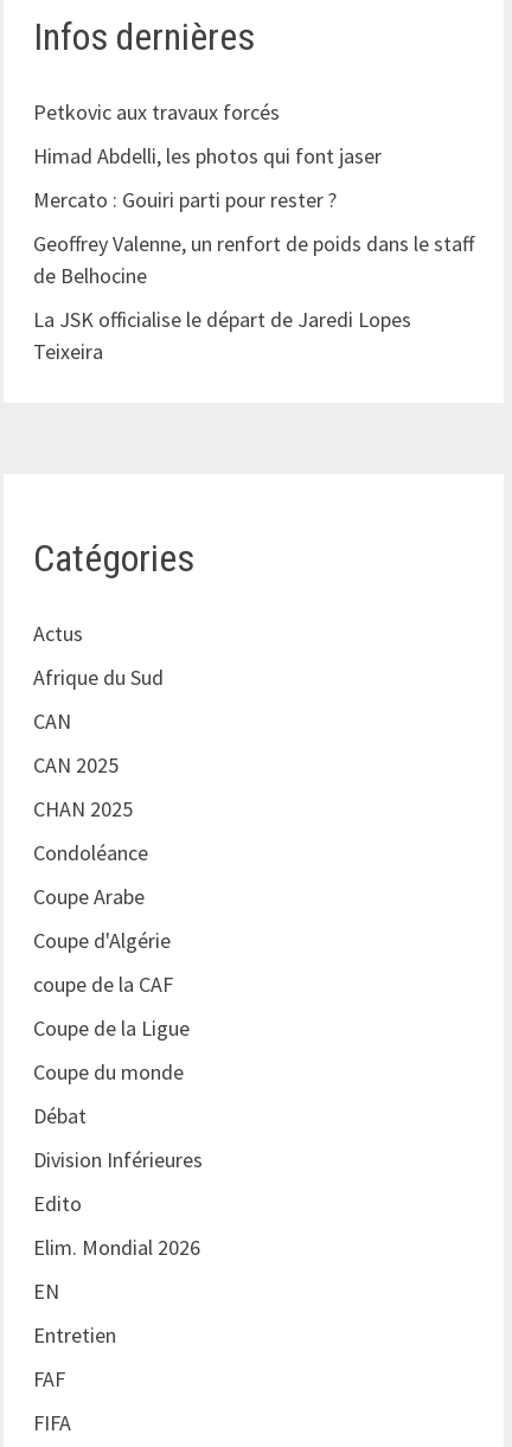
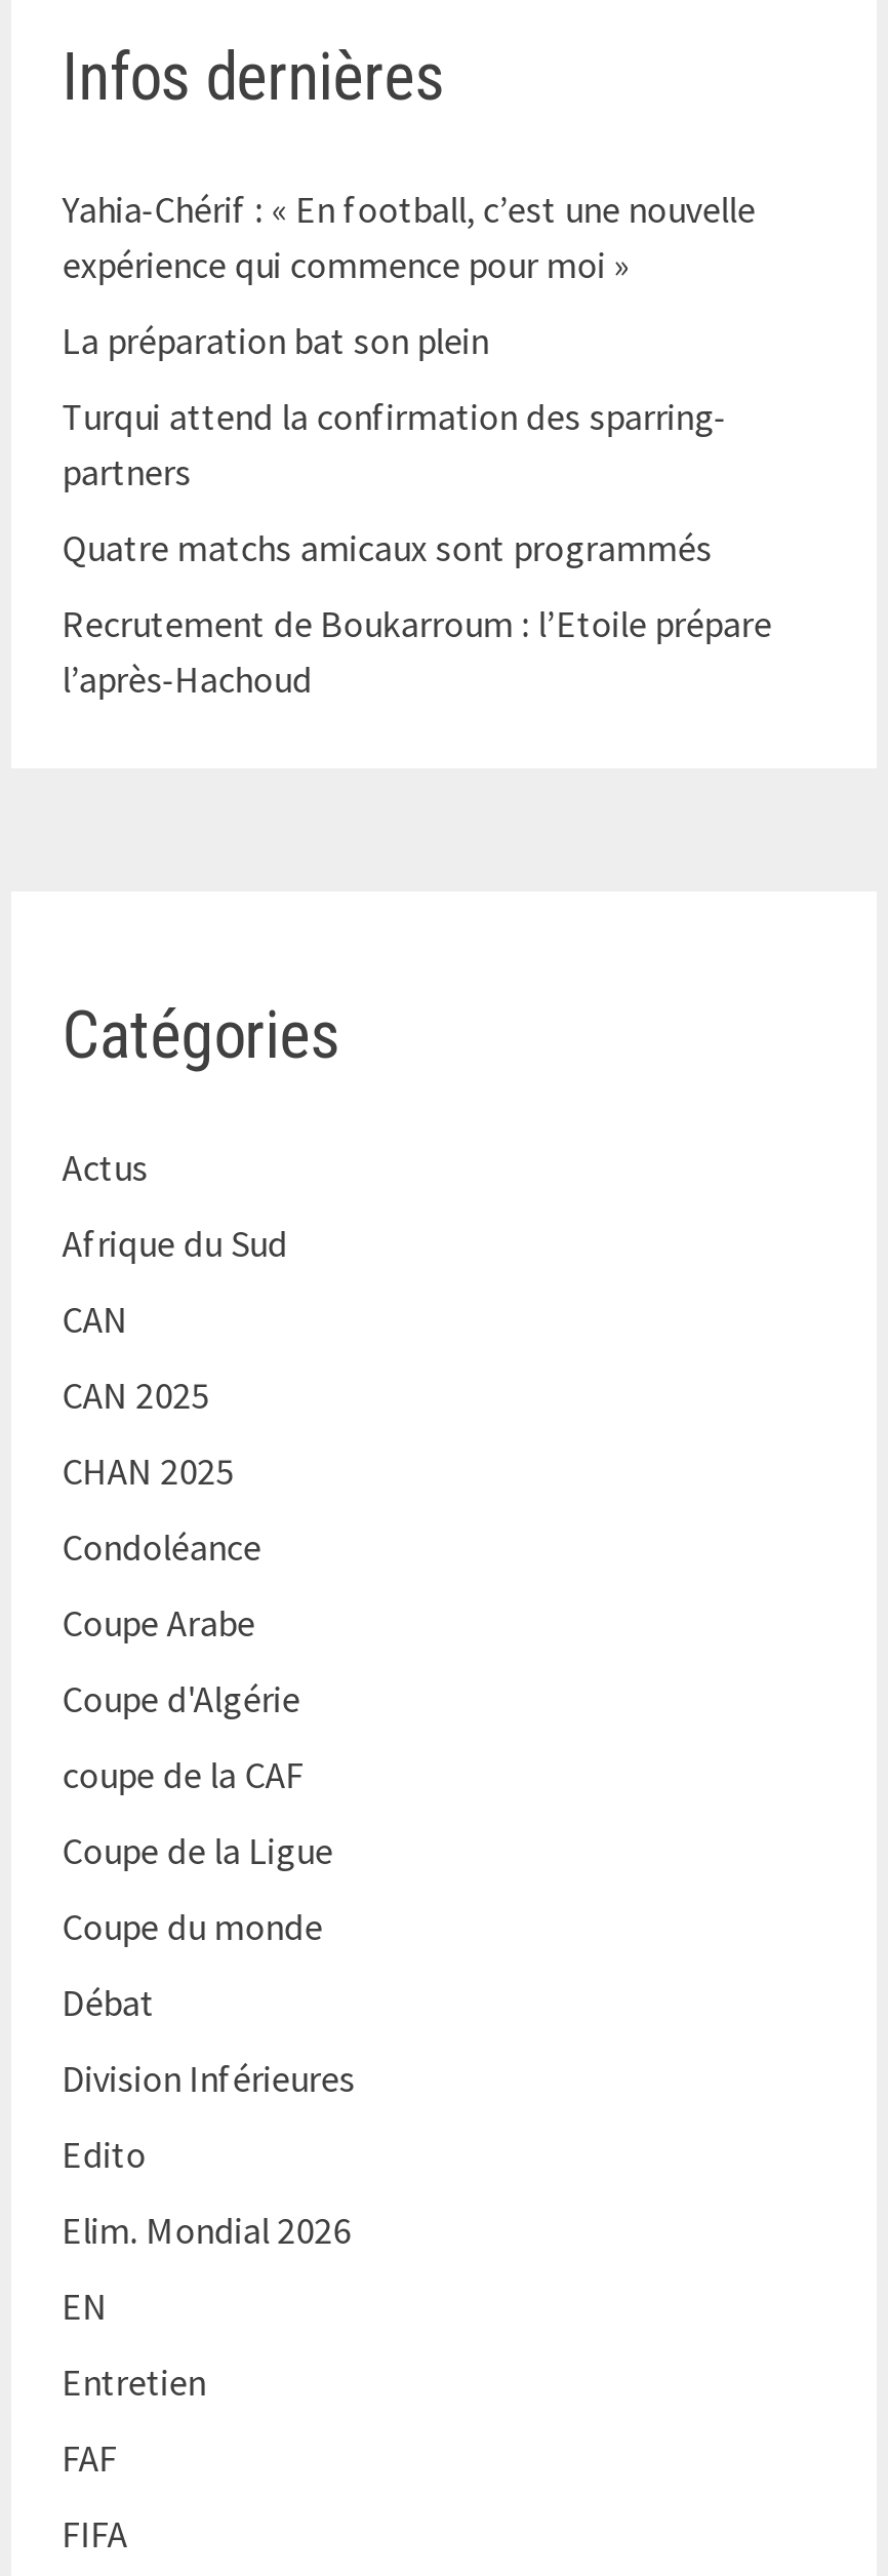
[33,98,284,126] Petkovic aux travaux forcés -> [62,186,755,288] Yahia-Chérif : « En football, c’est une nouvelle | expérience qui commence pour moi »
[33,142,381,170] Himad Abdelli, les photos qui font jaser -> [62,317,489,364] La préparation bat son plein
[33,186,336,213] Mercato : Gouiri parti pour rester ? -> [62,393,727,496] Turqui attend la confirmation des sparring- | partners
[33,230,474,289] Geoffrey Valenne, un renfort de poids dans le staff | de Belhocine -> [62,524,712,572] Quatre matchs amicaux sont programmés
[33,306,411,365] La JSK officialise le départ de Jaredi Lopes | Teixeira -> [62,600,772,703] Recrutement de Boukarroum : l’Etoile prépare | l’après-Hachoud

